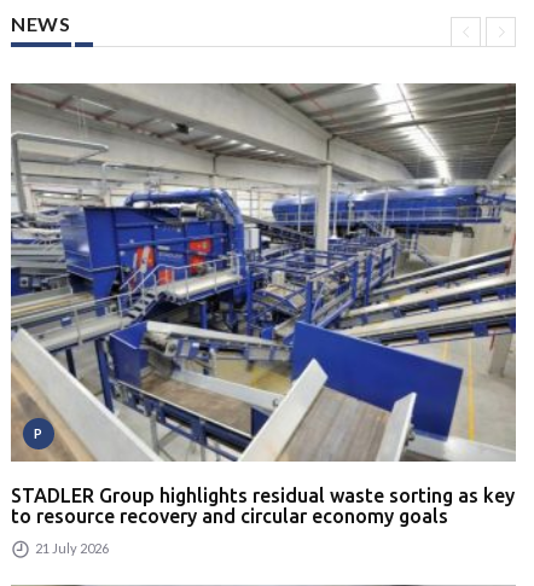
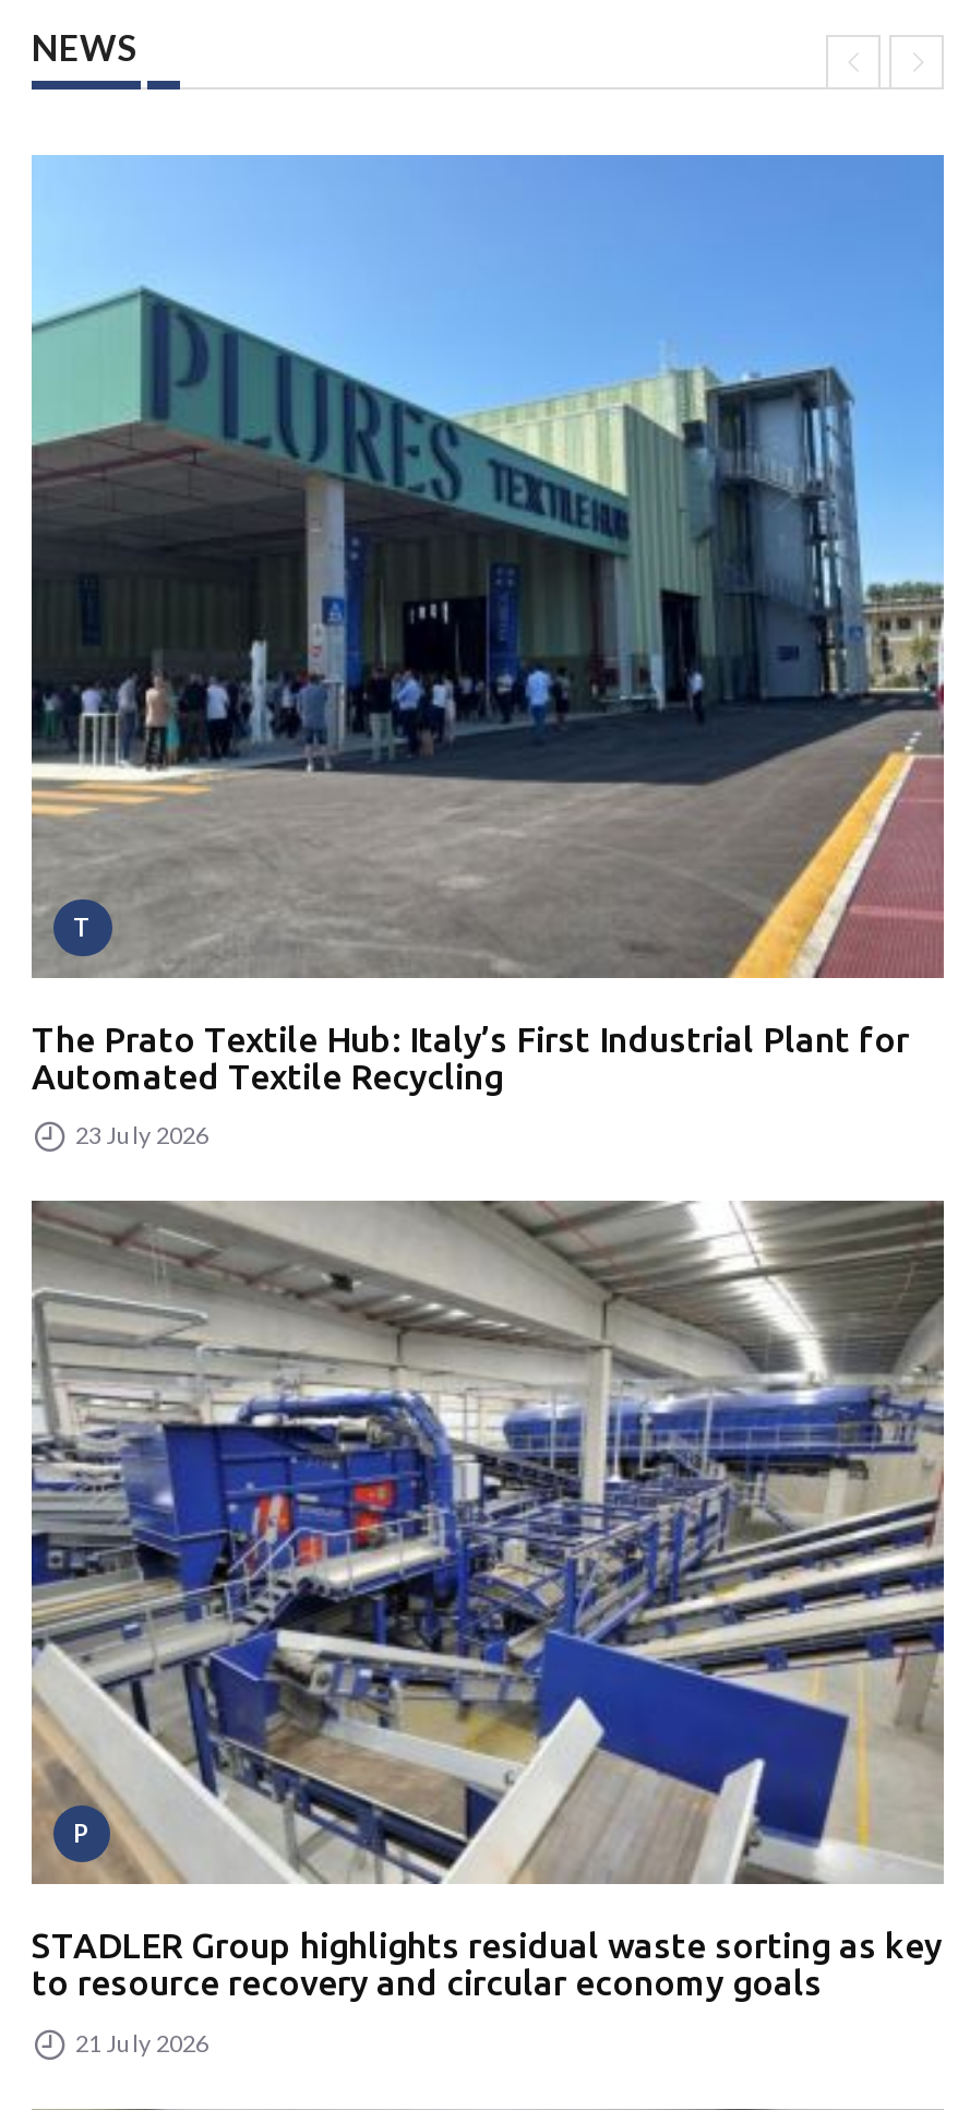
none -> [29,153,946,1148] [image] | T | The Prato Textile Hub: Italy’s First Industrial Plant for | Automated Textile Recycling | 23 July 2026

